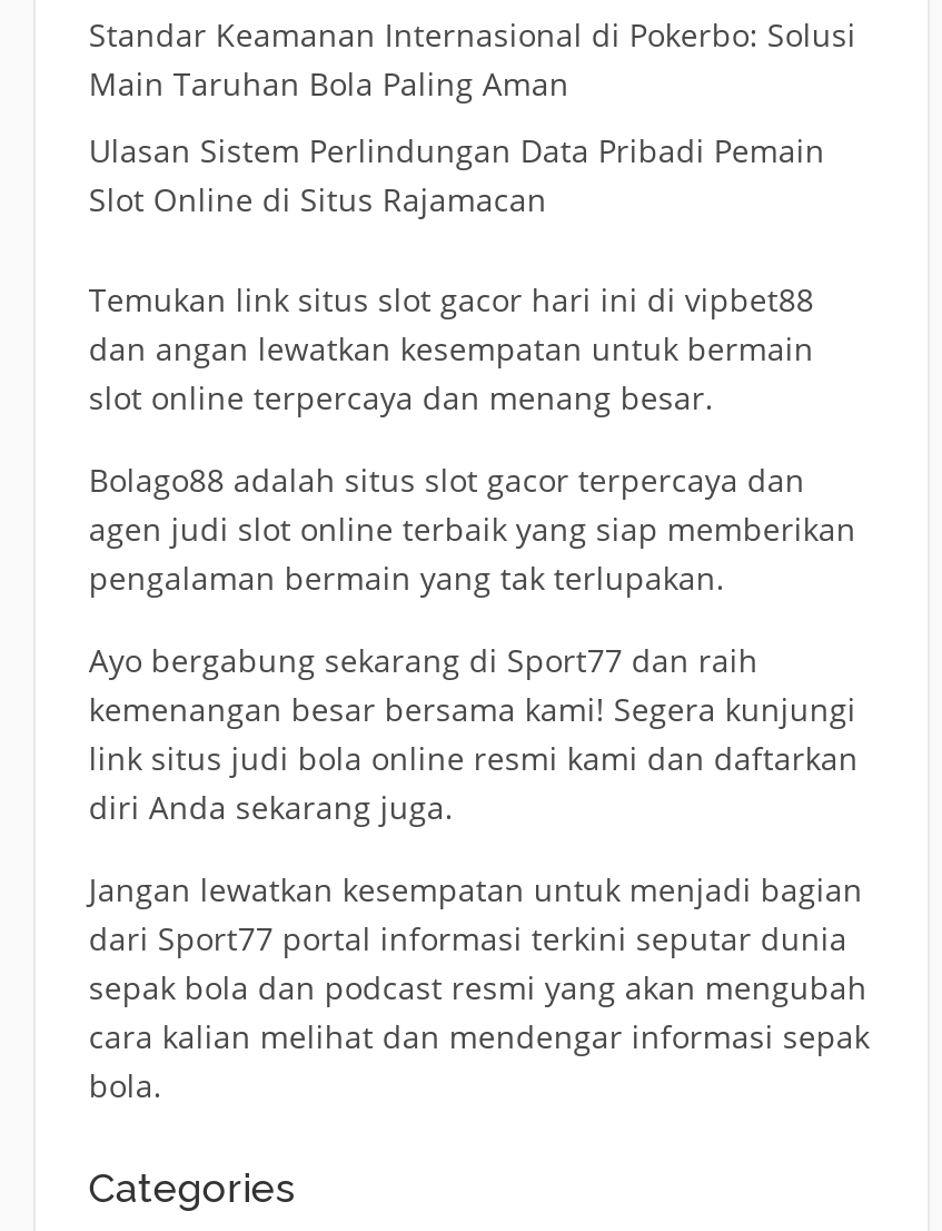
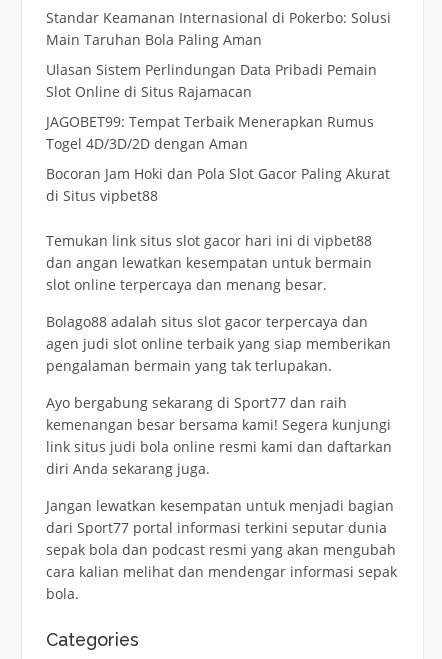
none -> [46,111,390,204] JAGOBET99: Tempat Terbaik Menerapkan Rumus | Togel 4D/3D/2D dengan Aman | Bocoran Jam Hoki dan Pola Slot Gacor Paling Akurat | di Situs vipbet88

